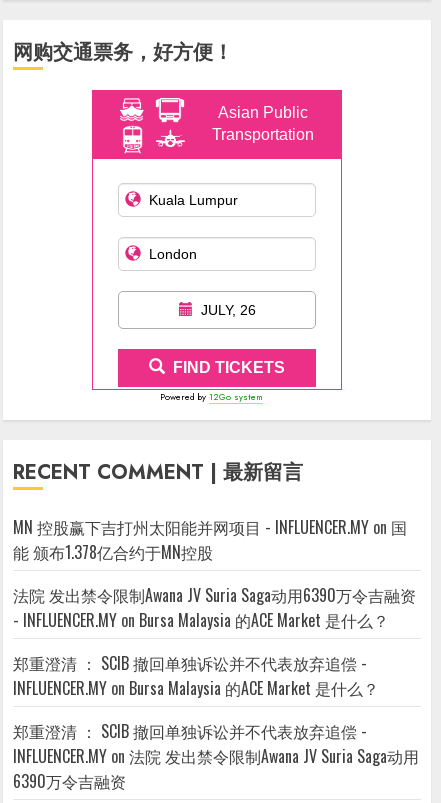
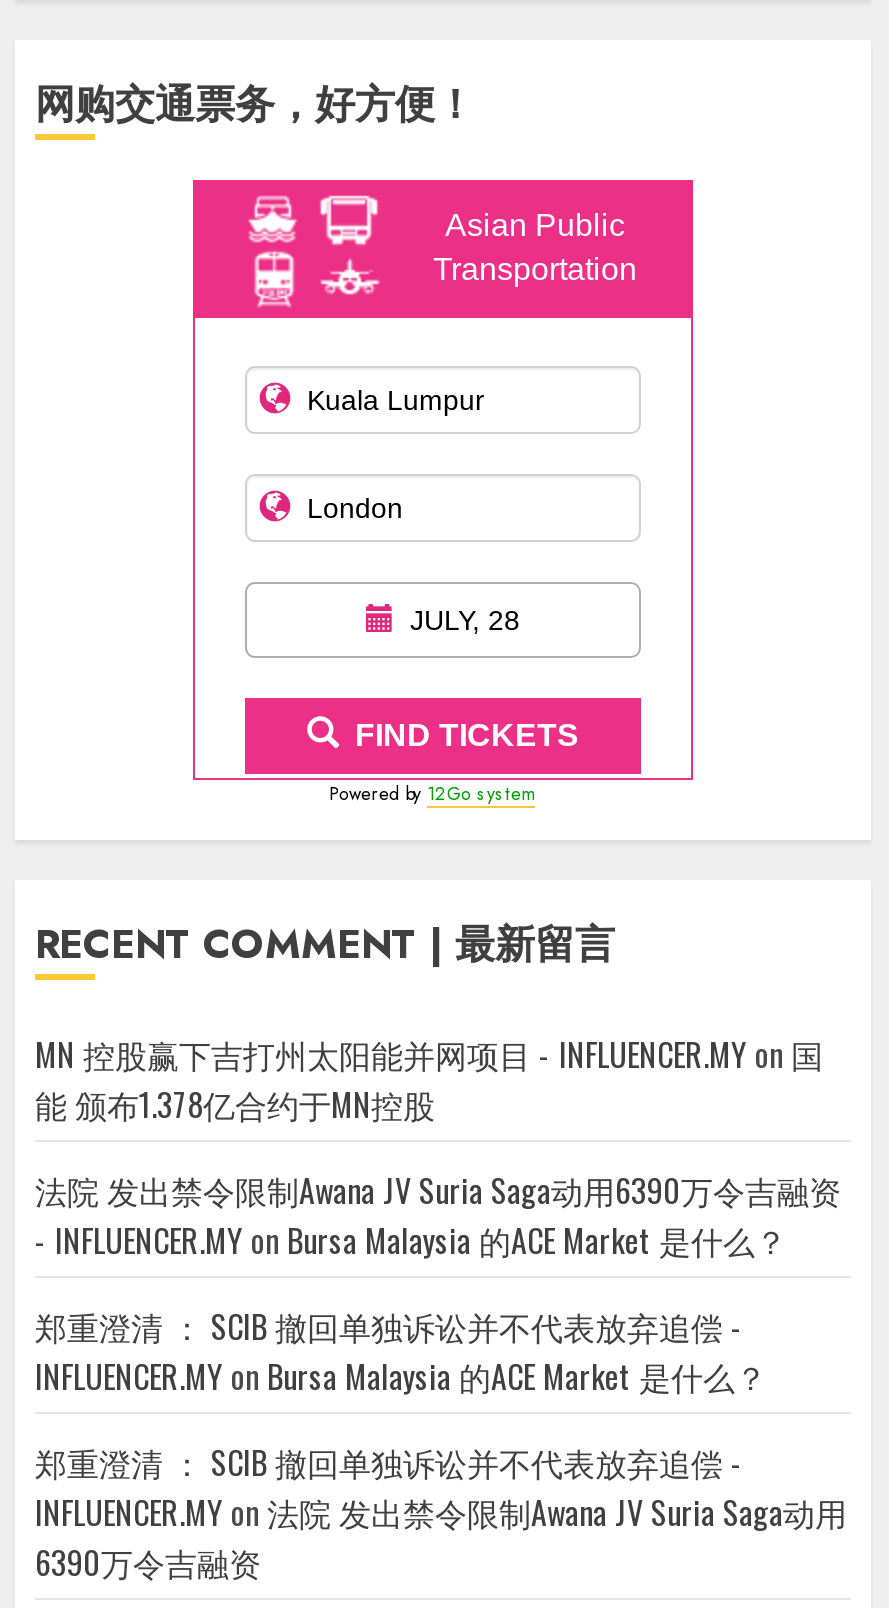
[200,302,255,318] JULY, 26 -> [410,605,520,637] JULY, 28

